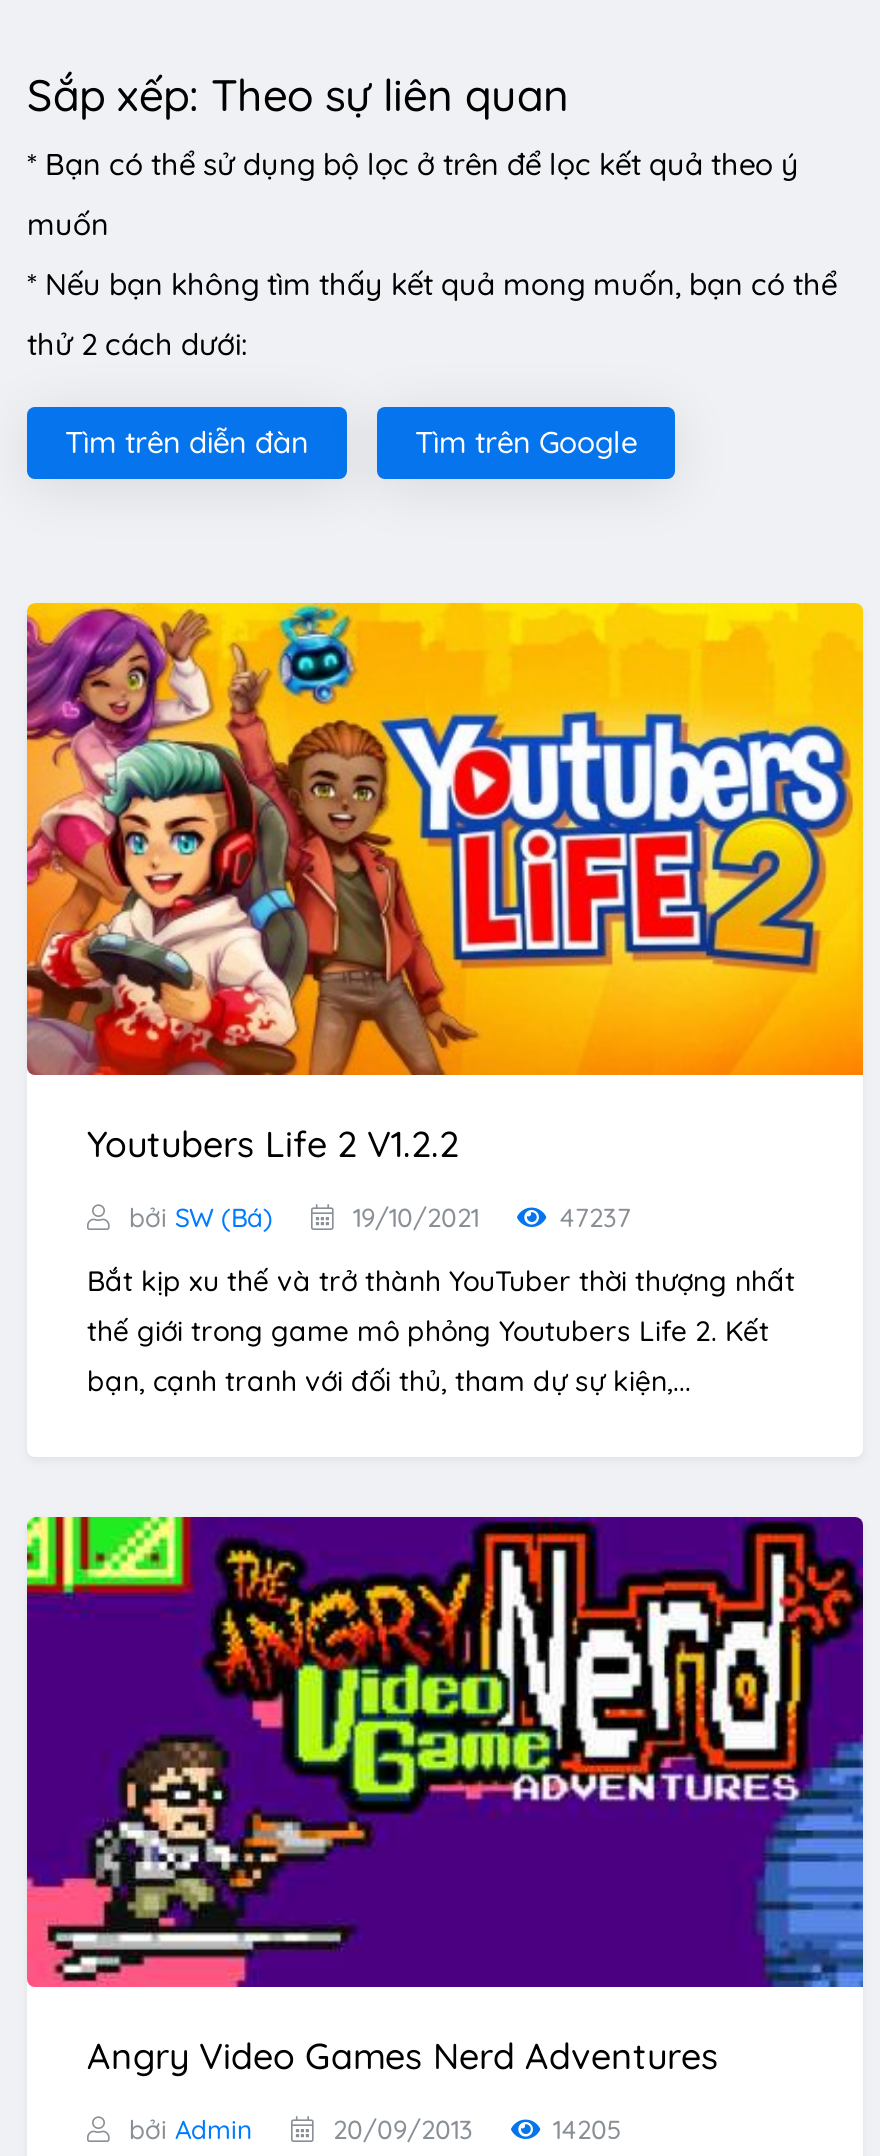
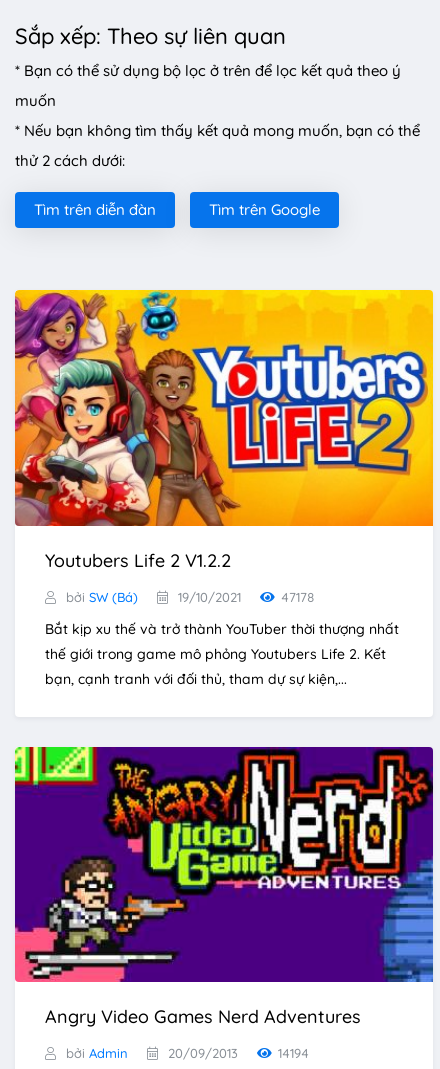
[559,1200,631,1232] 47237 -> [281,588,314,604] 47178
[553,2112,621,2144] 14205 -> [278,1045,309,1061] 14194

